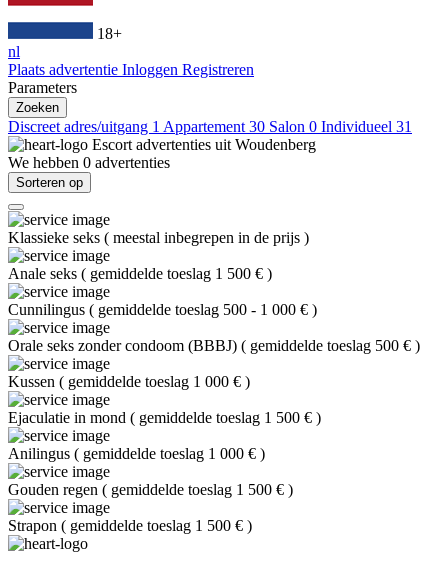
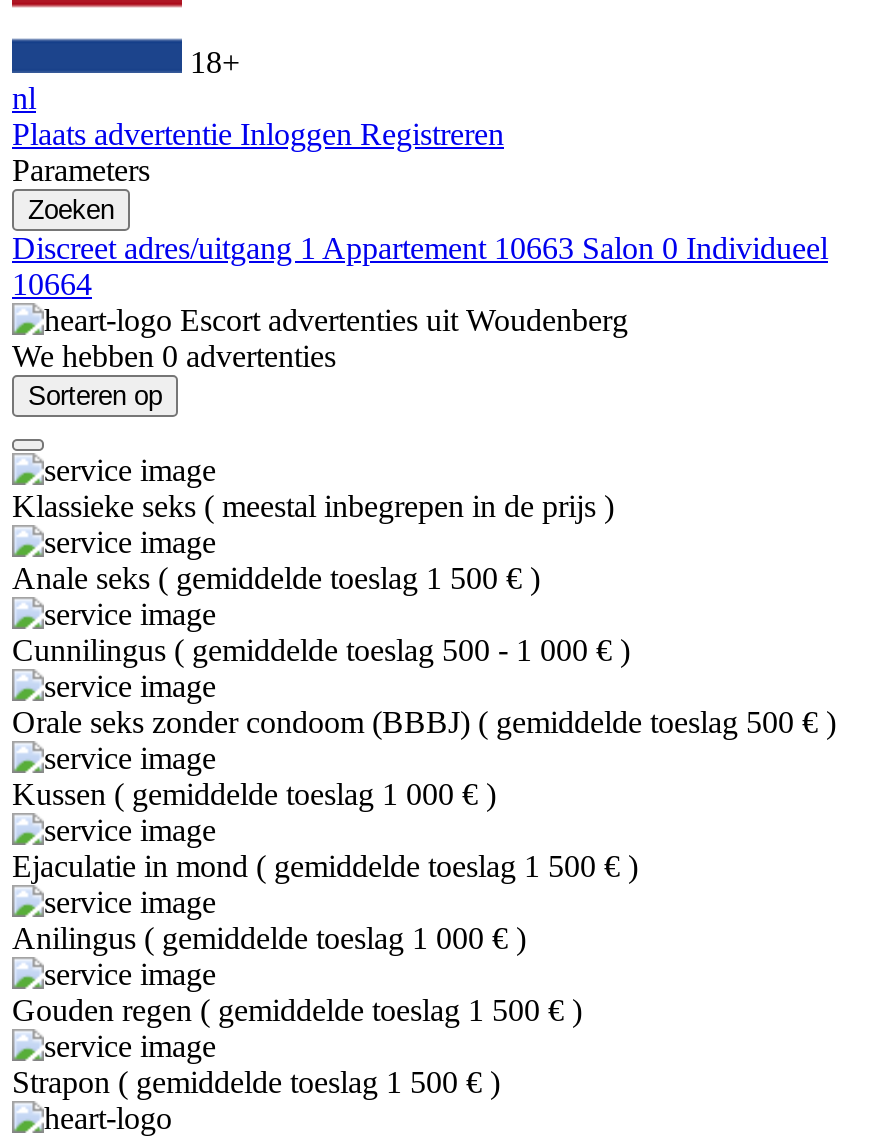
[8,118,412,135] Discreet adres/uitgang 1 Appartement 30 Salon 0 Individueel 31 -> [12,231,828,301] Discreet adres/uitgang 1 Appartement 10663 Salon 0 Individueel | 10664

